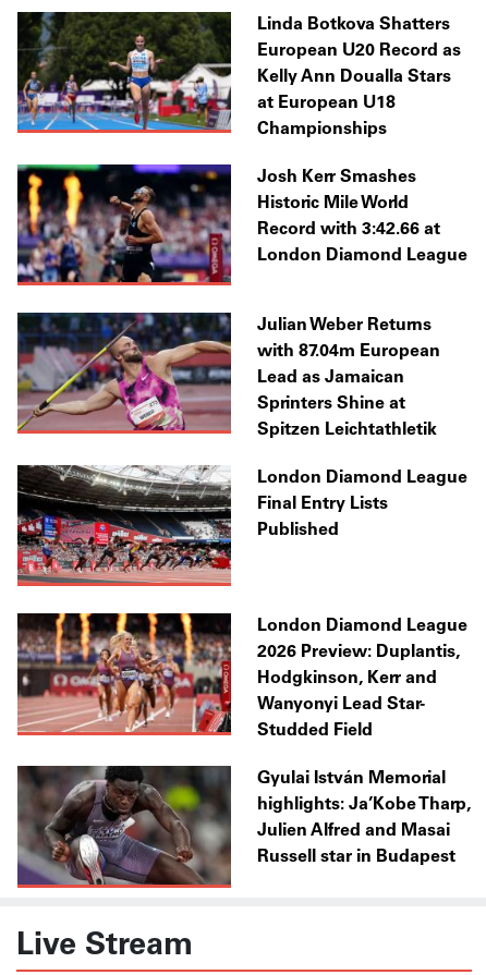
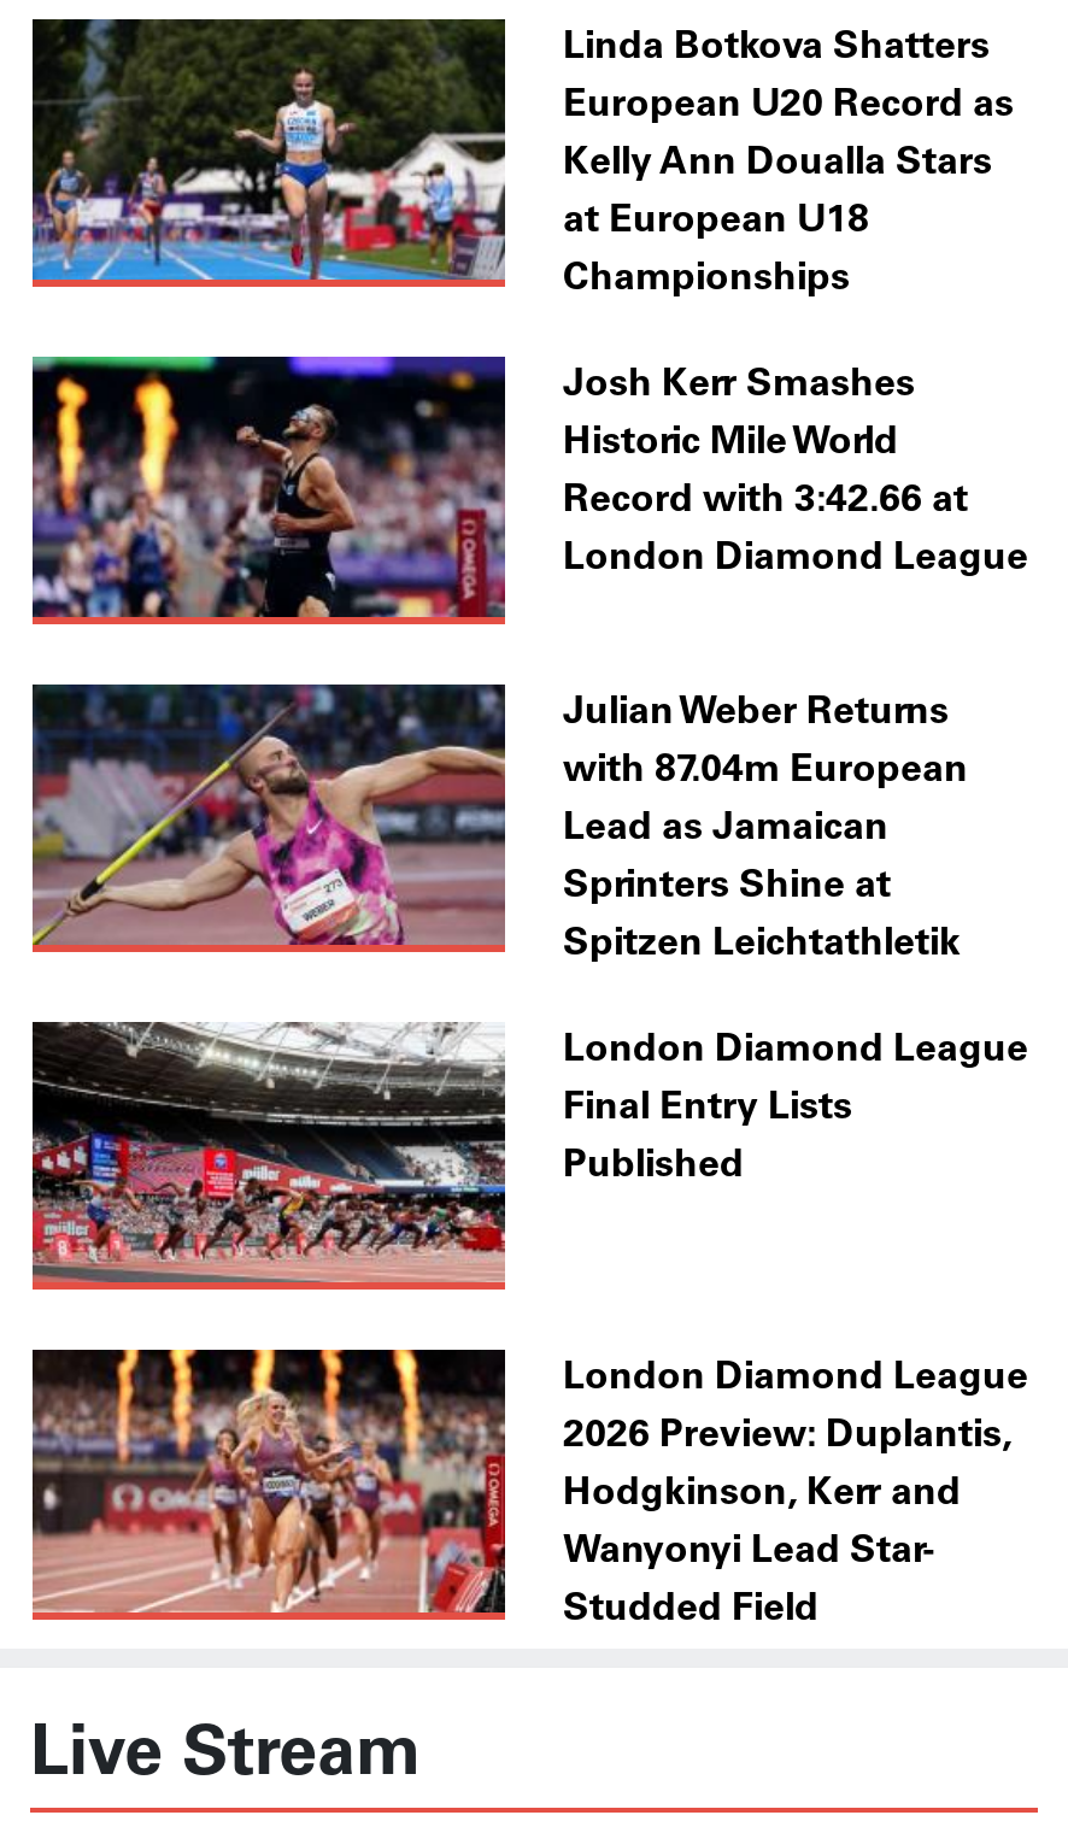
[16,765,471,889] [image] | Gyulai István Memorial | highlights: Ja’Kobe Tharp, | Julien Alfred and Masai | Russell star in Budapest -> none

